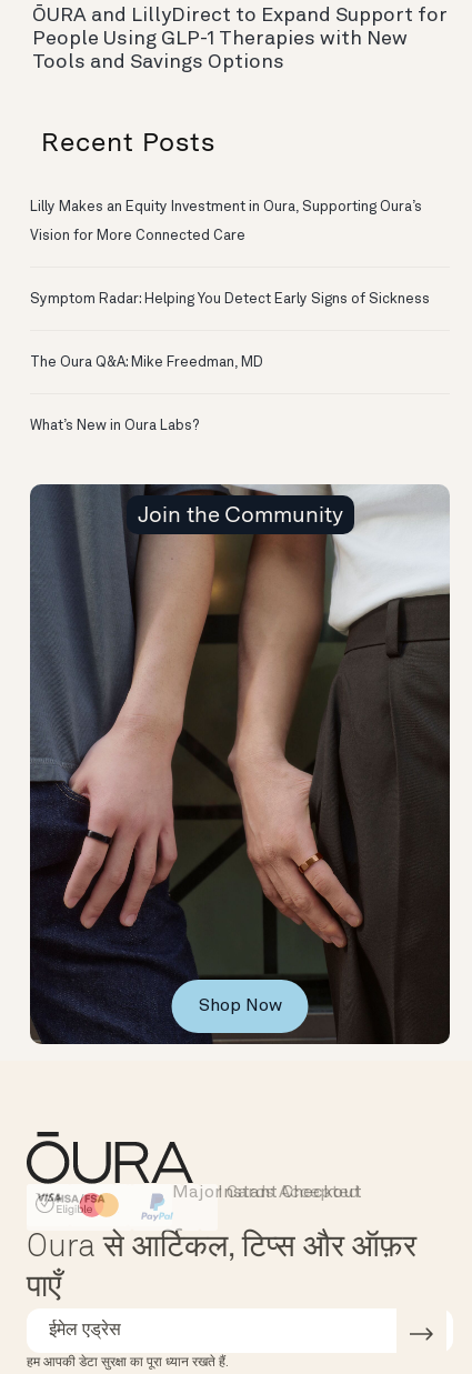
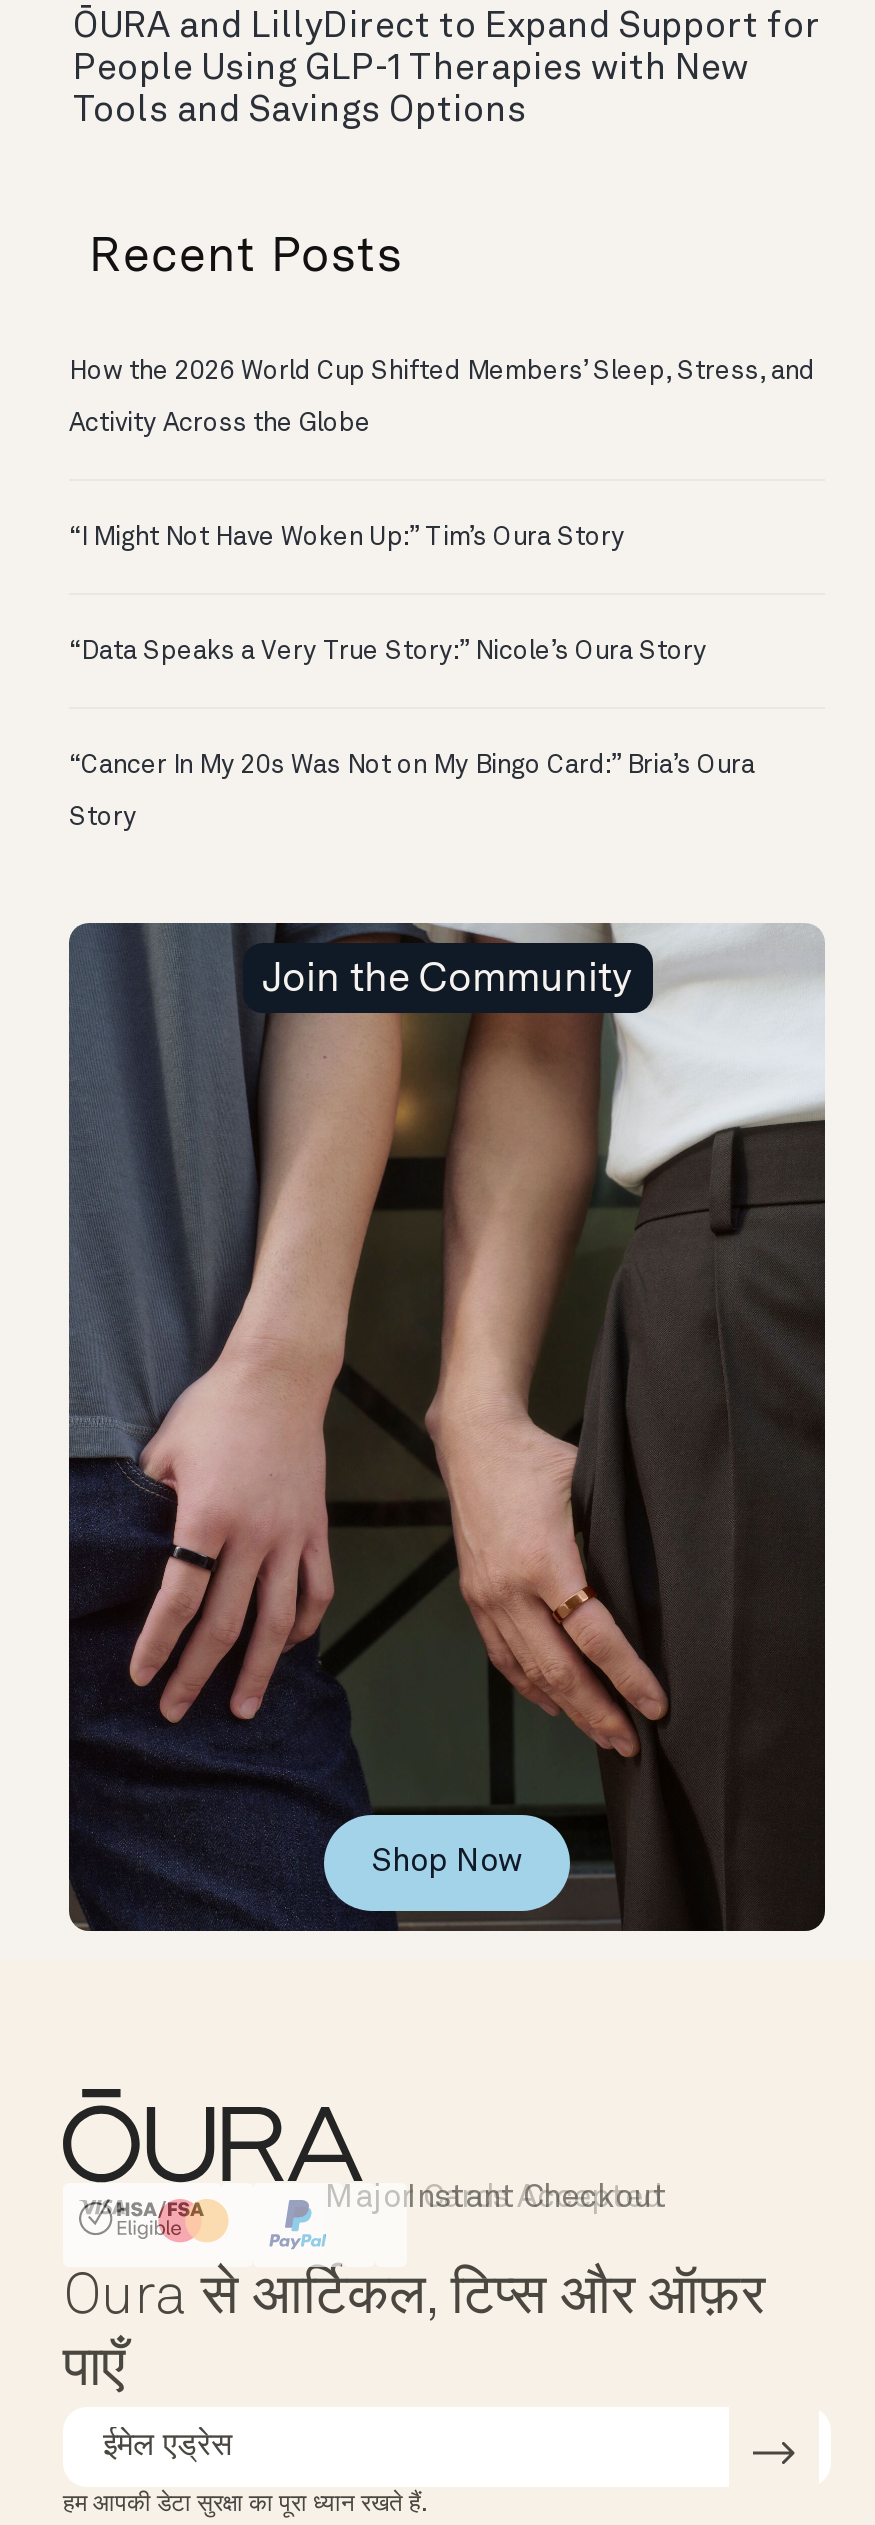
[30,200,422,243] Lilly Makes an Equity Investment in Oura, Supporting Oura’s | Vision for More Connected Care -> [69,359,815,437] How the 2026 World Cup Shifted Members’ Sleep, Stress, and | Activity Across the Globe
[30,292,430,307] Symptom Radar: Helping You Detect Early Signs of Sickness -> [69,525,625,551] “I Might Not Have Woken Up:” Tim’s Oura Story
[30,356,263,370] The Oura Q&A: Mike Freedman, MD -> [69,639,707,665] “Data Speaks a Very True Story:” Nicole’s Oura Story
[30,419,199,433] What’s New in Oura Labs? -> [69,753,755,831] “Cancer In My 20s Was Not on My Bingo Card:” Bria’s Oura | Story

